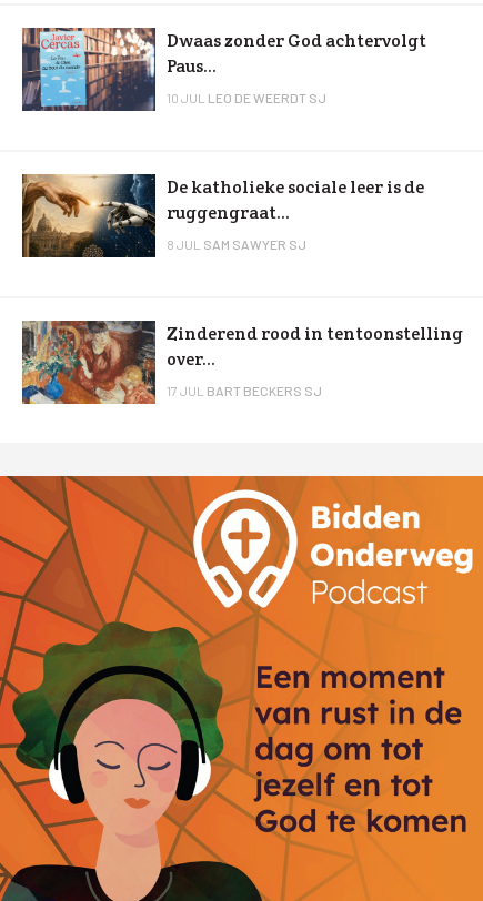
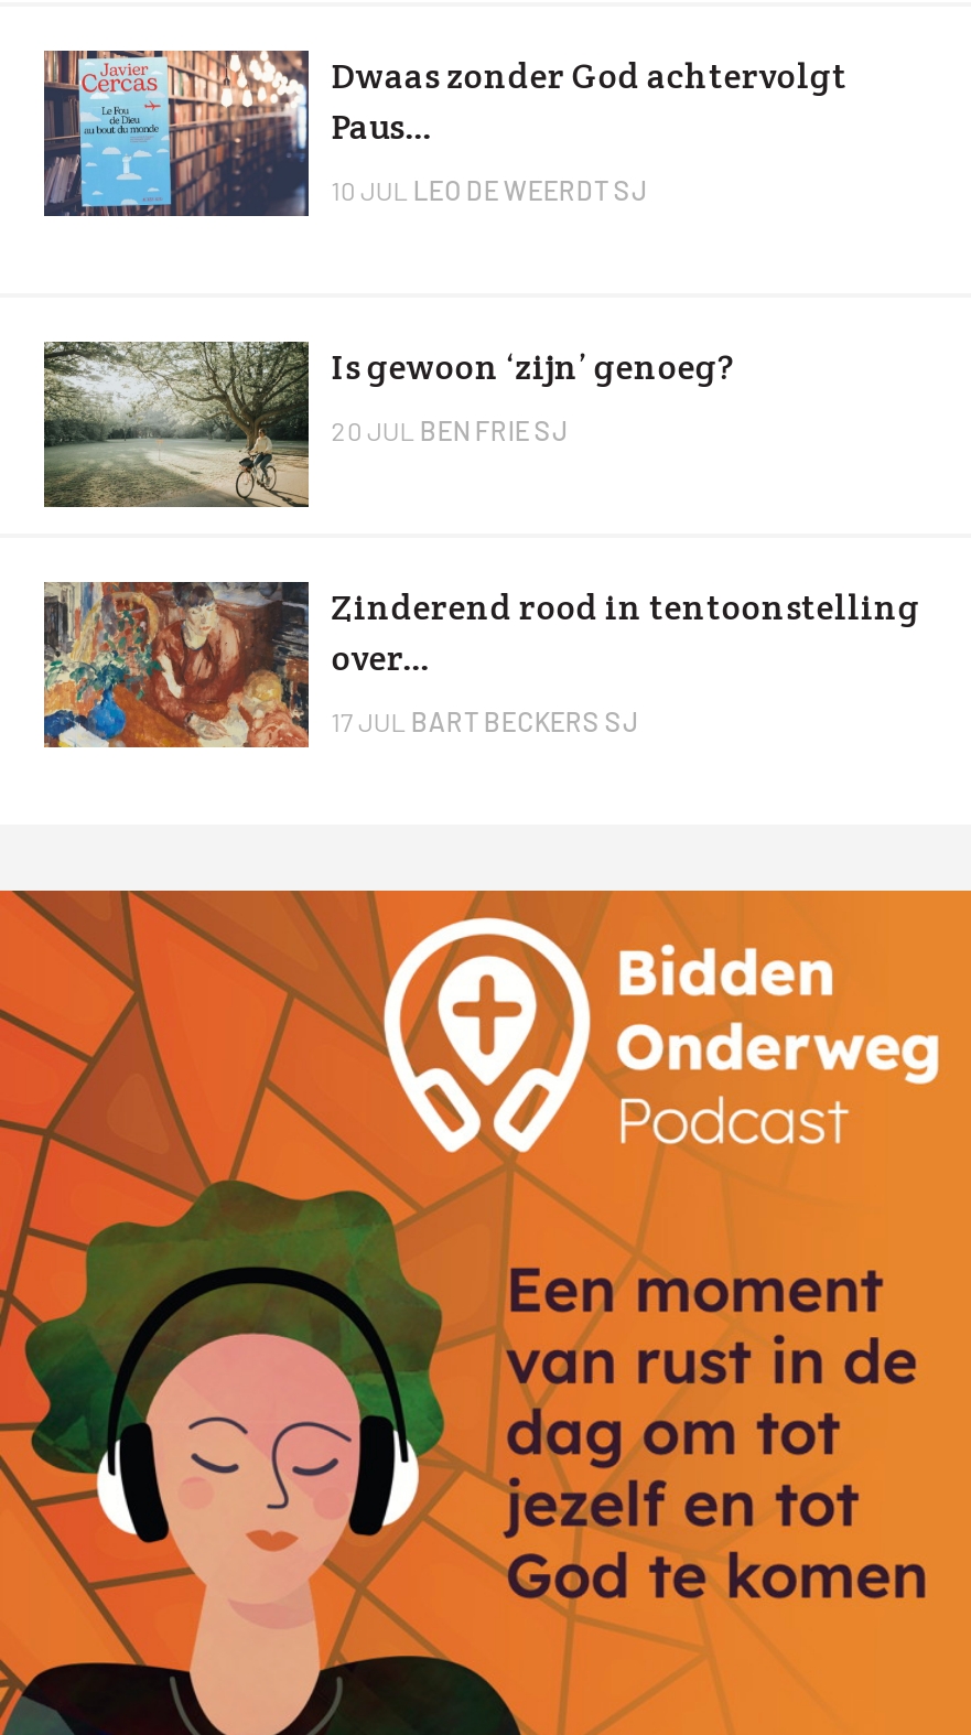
[21,173,425,259] [image] | De katholieke sociale leer is de | ruggengraat... -> [44,340,733,509] [image] | Is gewoon ‘zijn’ genoeg?
[167,237,307,252] 8 JUL SAM SAWYER SJ -> [332,415,570,446] 20 JUL BEN FRIE SJ

